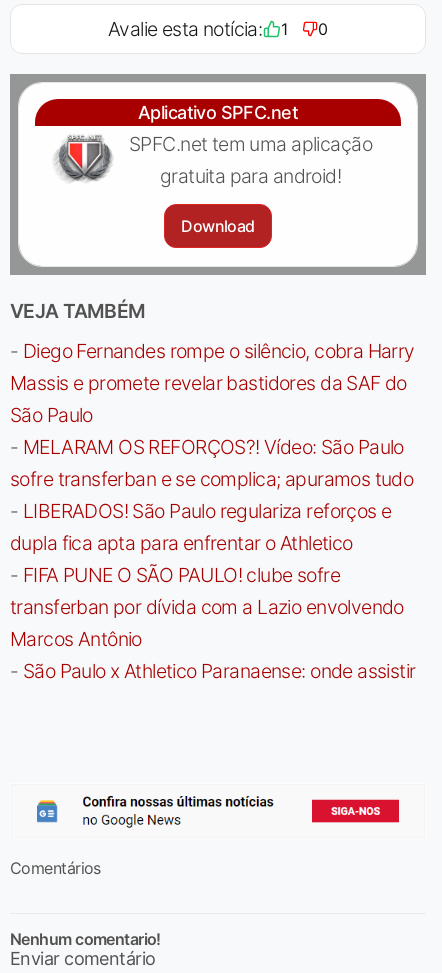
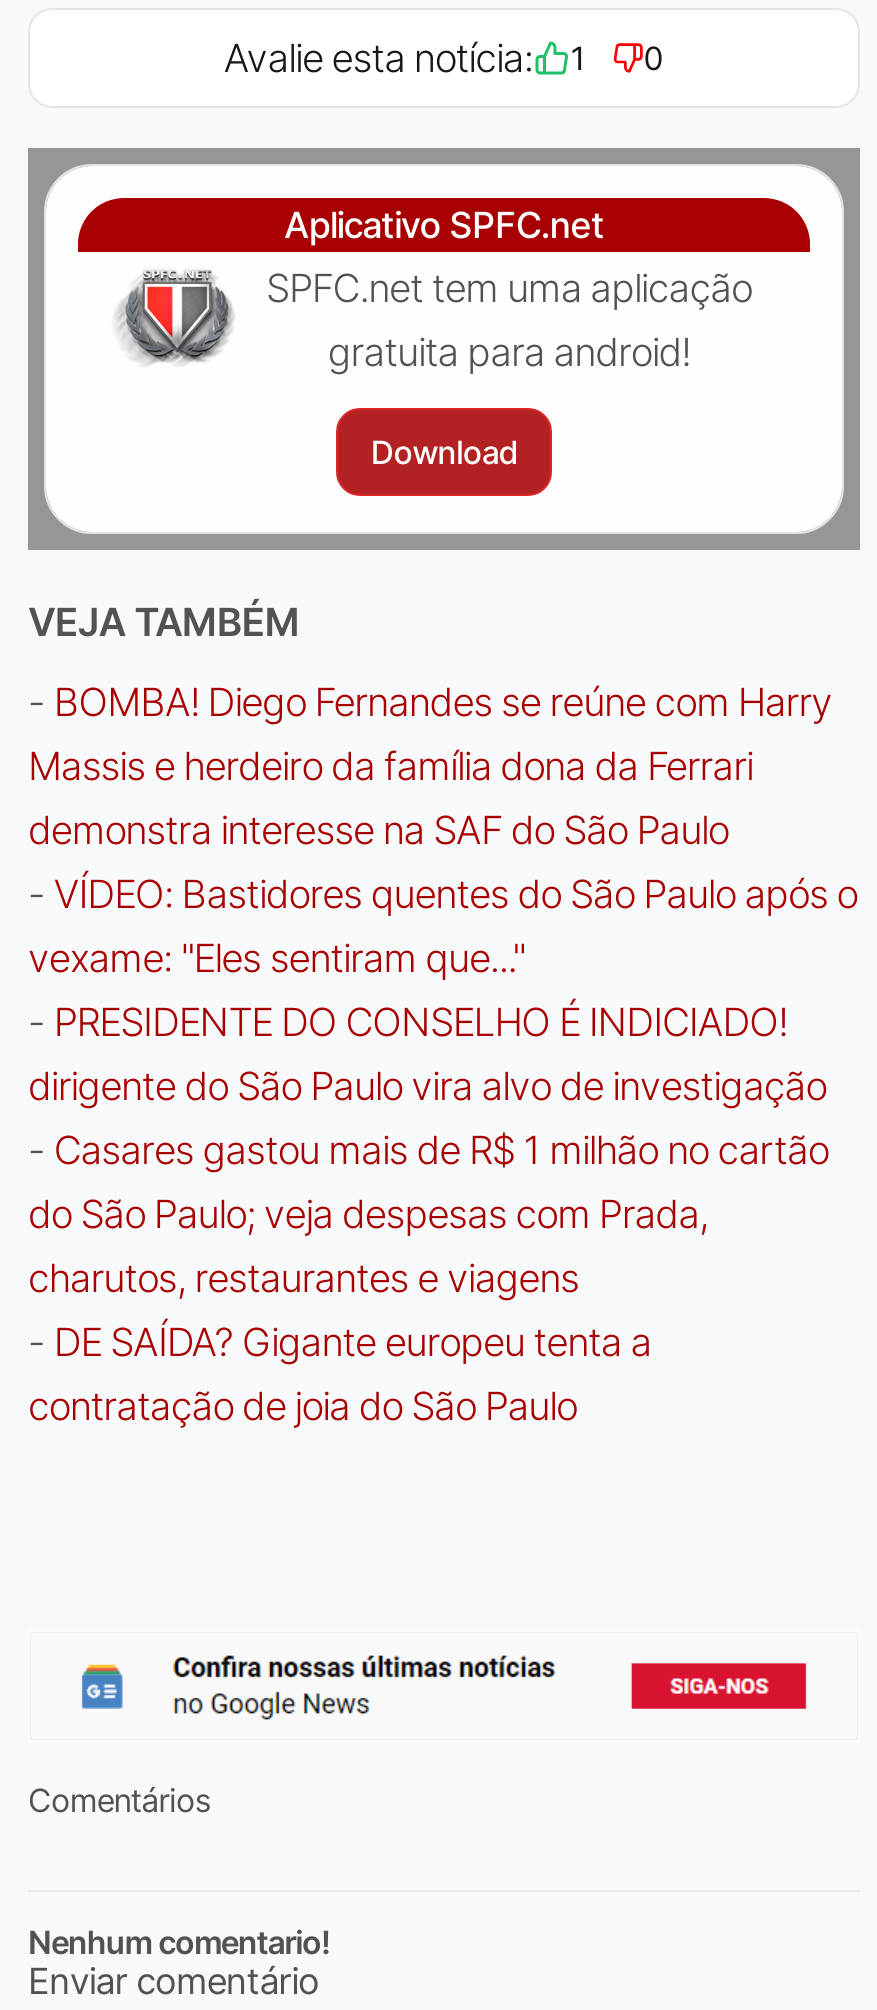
[10,339,415,683] - Diego Fernandes rompe o silêncio, cobra Harry | Massis e promete revelar bastidores da SAF do | São Paulo | - MELARAM OS REFORÇOS?! Vídeo: São Paulo | sofre transferban e se complica; apuramos tudo | - LIBERADOS! São Paulo regulariza reforços e | dupla fica apta para enfrentar o Athletico | - FIFA PUNE O SÃO PAULO! clube sofre | transferban por dívida com a Lazio envolvendo | Marcos Antônio | - São Paulo x Athletico Paranaense: onde assistir -> [28,679,857,1431] - BOMBA! Diego Fernandes se reúne com Harry | Massis e herdeiro da família dona da Ferrari | demonstra interesse na SAF do São Paulo | - VÍDEO: Bastidores quentes do São Paulo após o | vexame: "Eles sentiram que..." | - PRESIDENTE DO CONSELHO É INDICIADO! | dirigente do São Paulo vira alvo de investigação | - Casares gastou mais de R$ 1 milhão no cartão | do São Paulo; veja despesas com Prada, | charutos, restaurantes e viagens | - DE SAÍDA? Gigante europeu tenta a | contratação de joia do São Paulo

